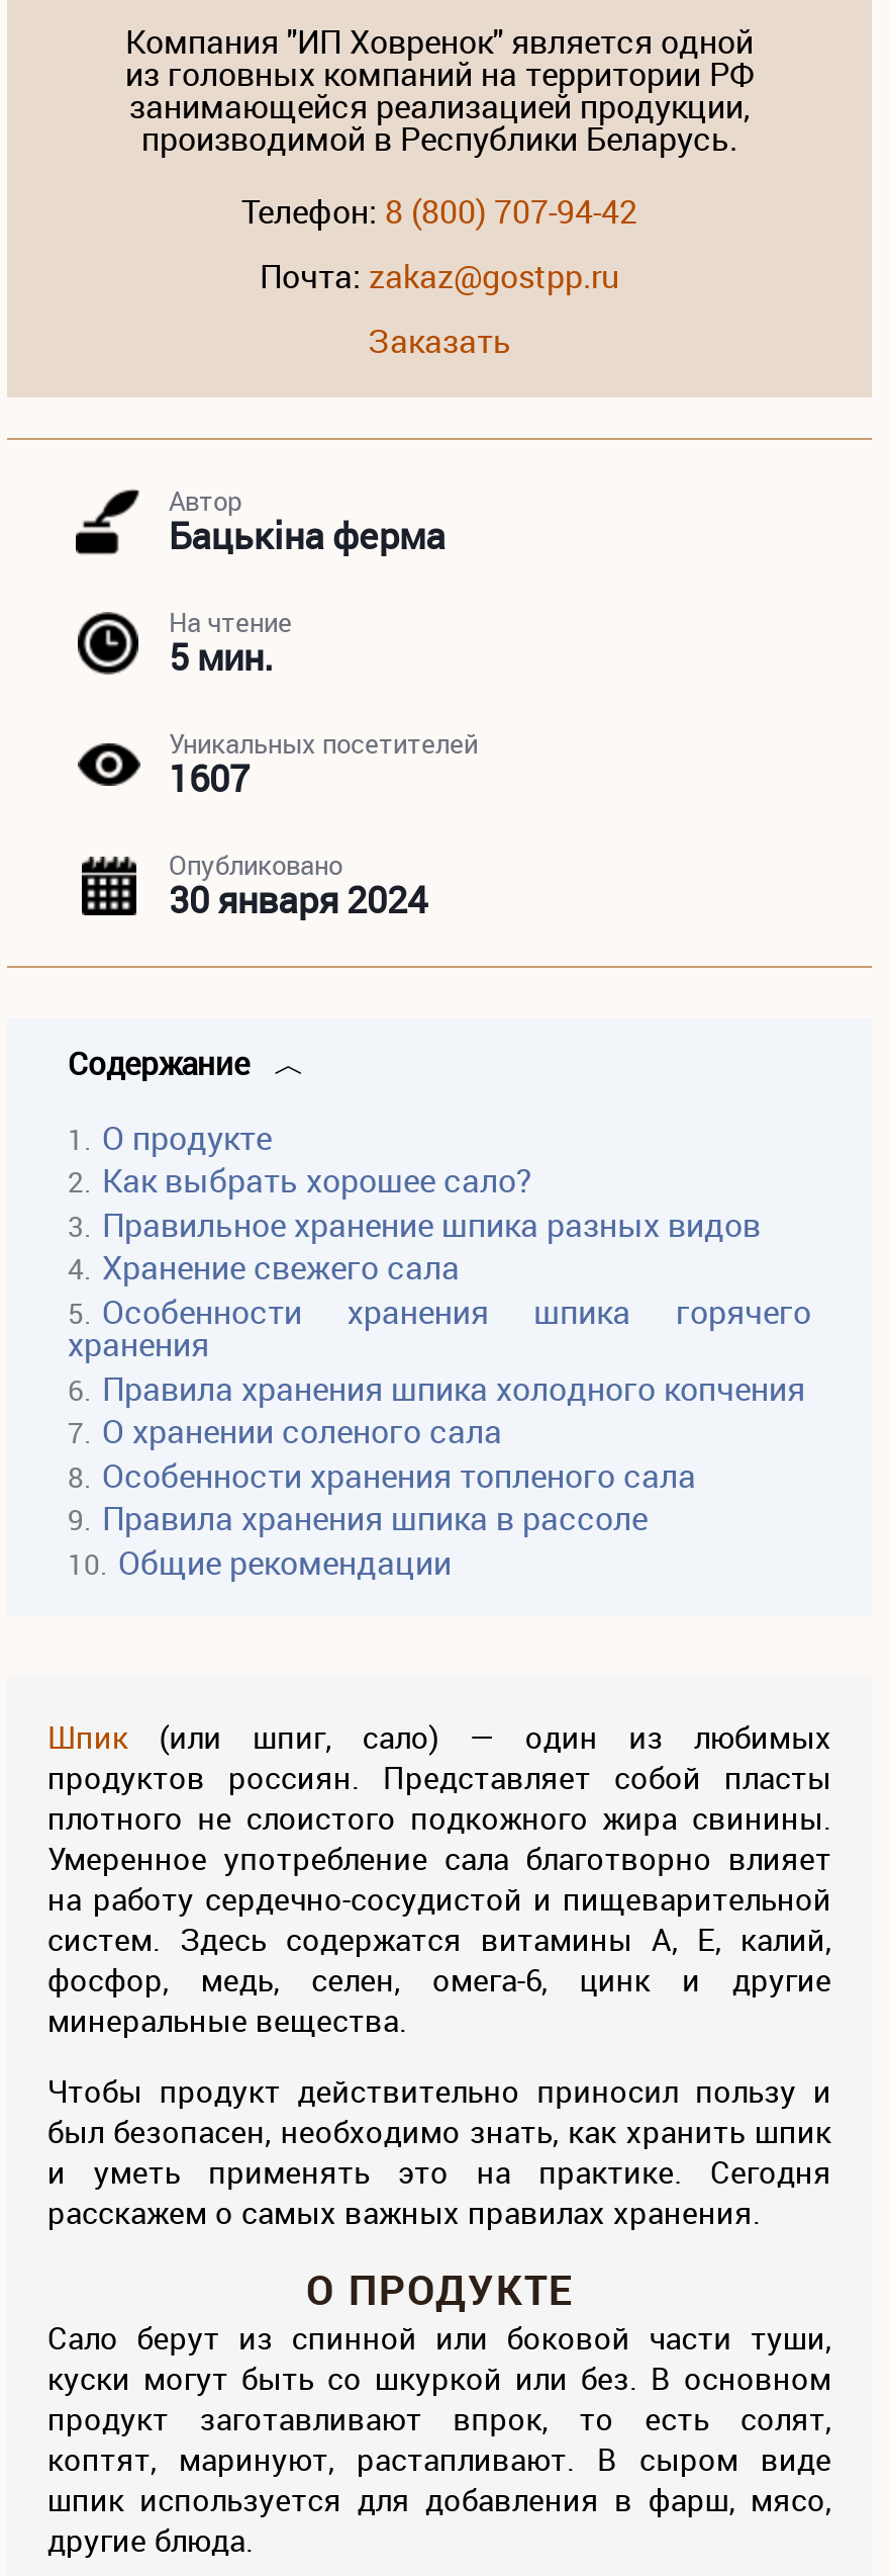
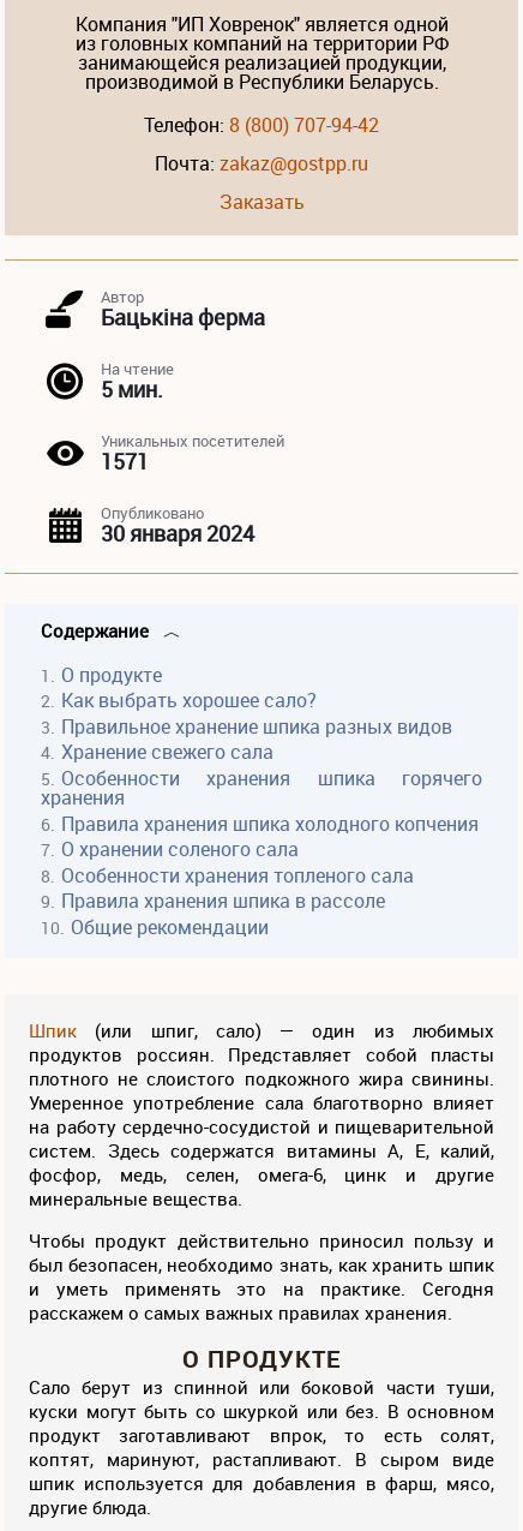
[169,753,250,802] 1607 -> [101,447,149,476] 1571

